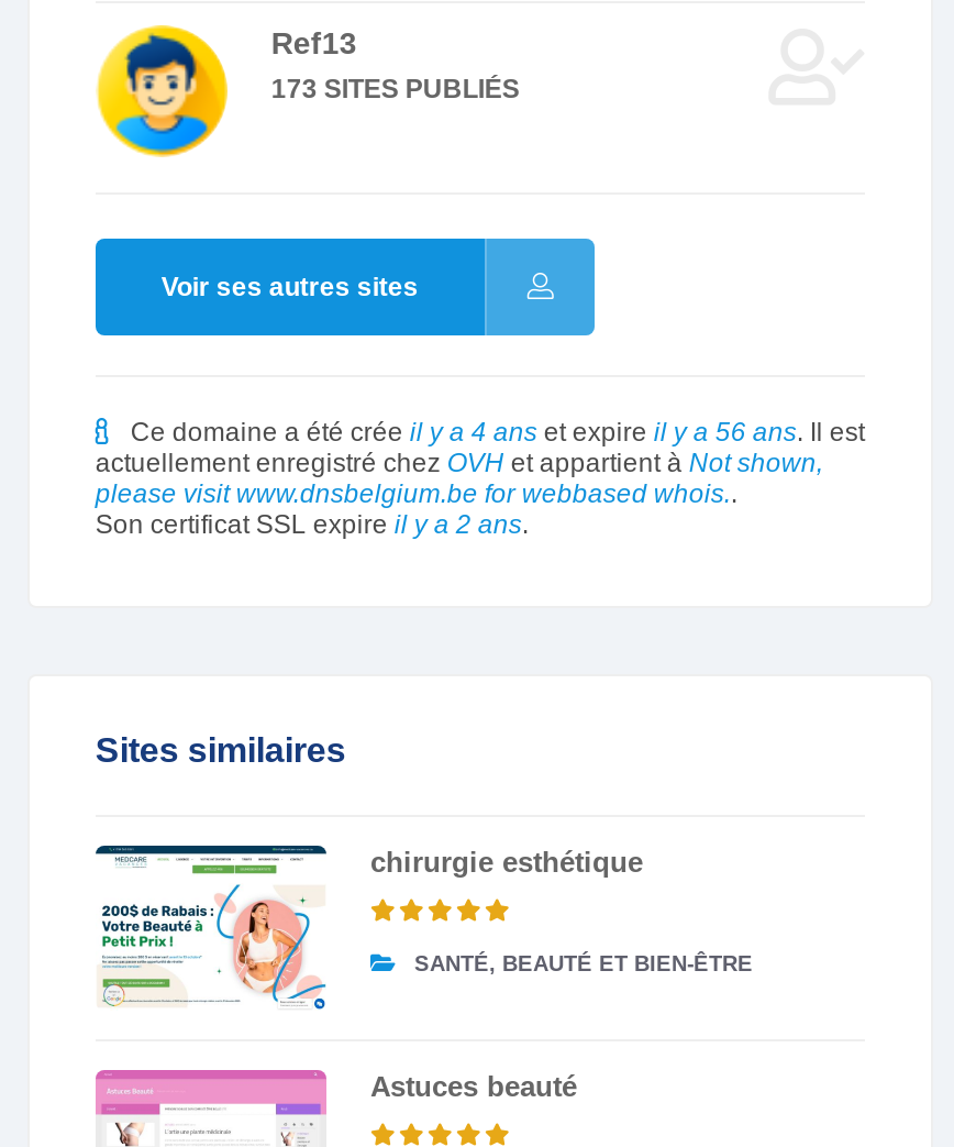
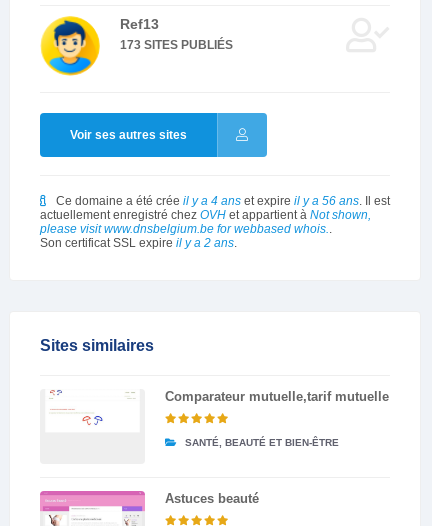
[93,843,329,1011] [image] -> none
[370,846,643,879] chirurgie esthétique -> [165,389,389,404] Comparateur mutuelle,tarif mutuelle

